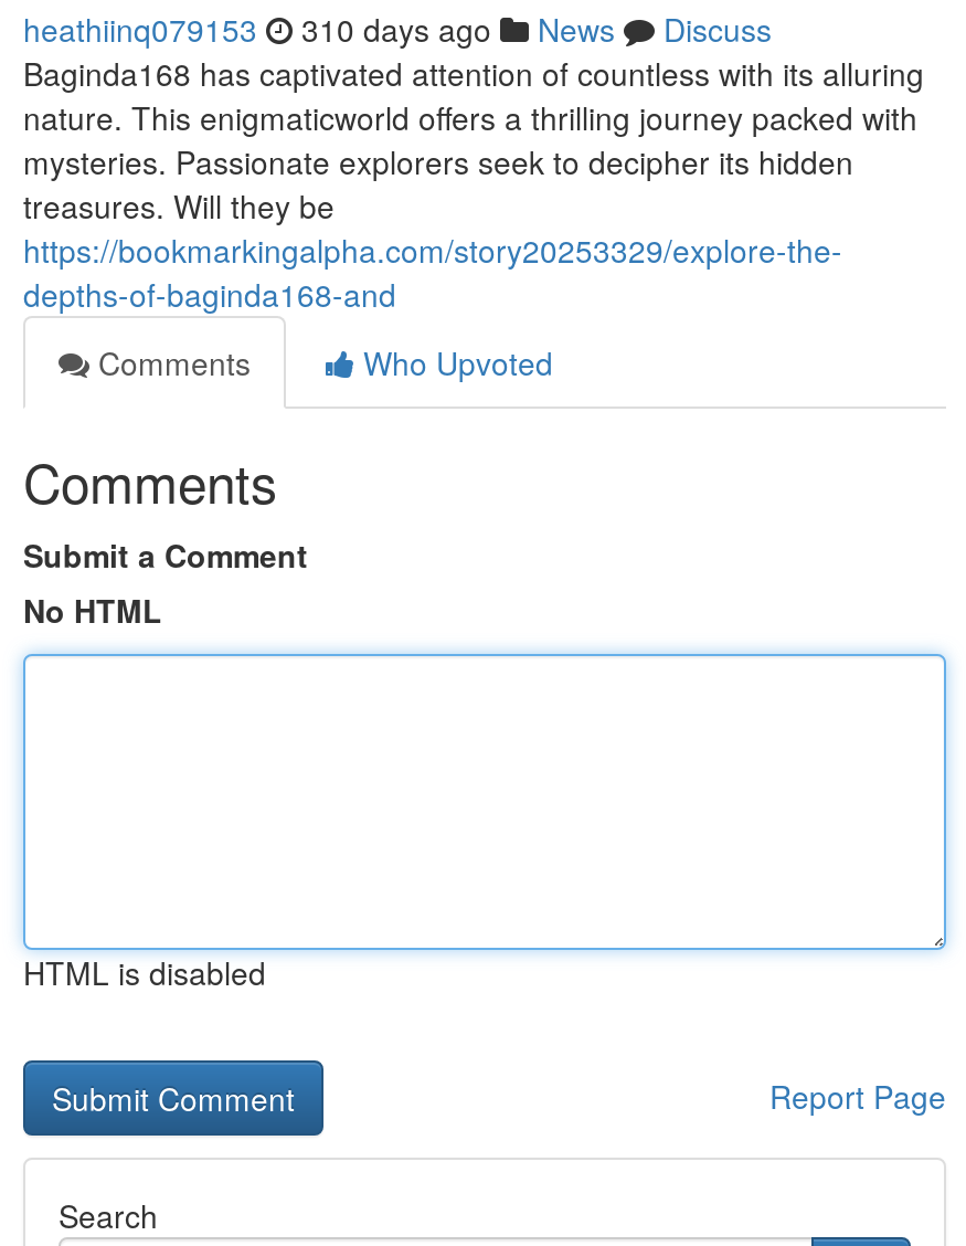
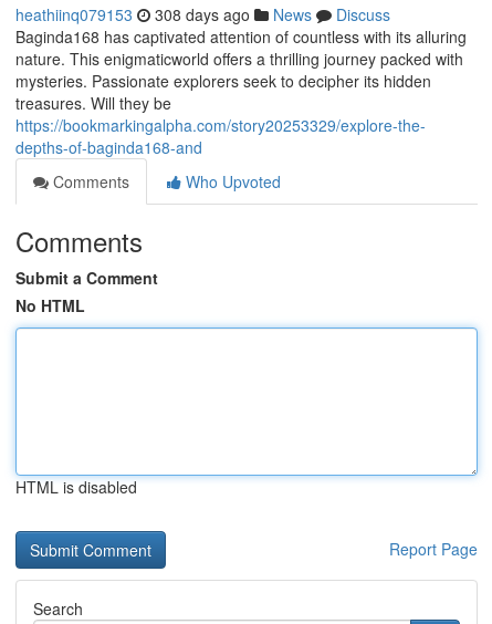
[23,7,772,51] heathiinq079153 310 days ago News Discuss -> [15,3,390,25] heathiinq079153 308 days ago News Discuss

